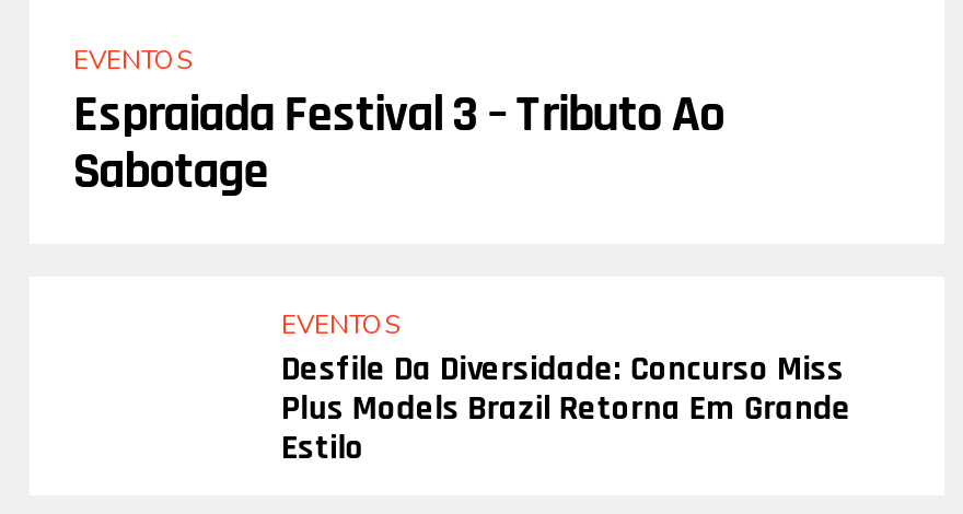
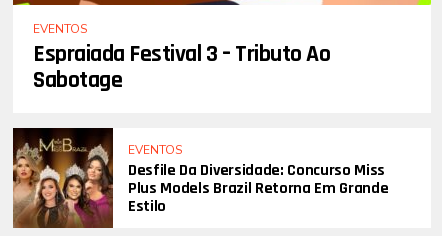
none -> [12,127,114,229] [image]

